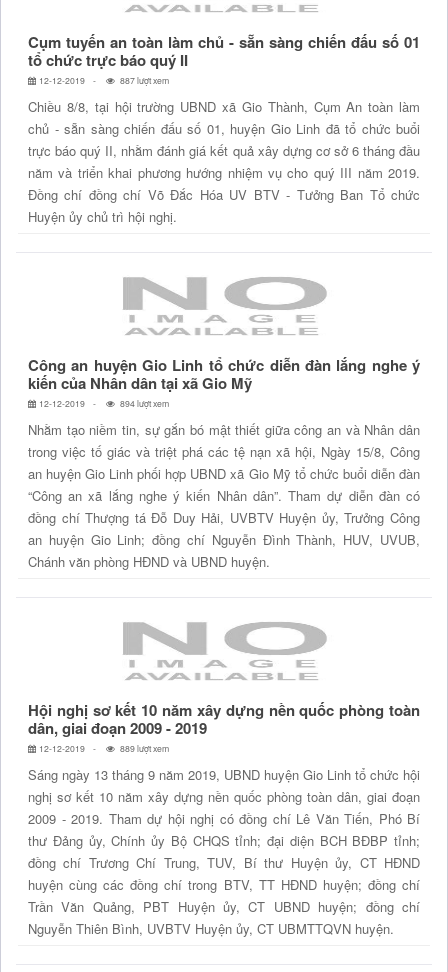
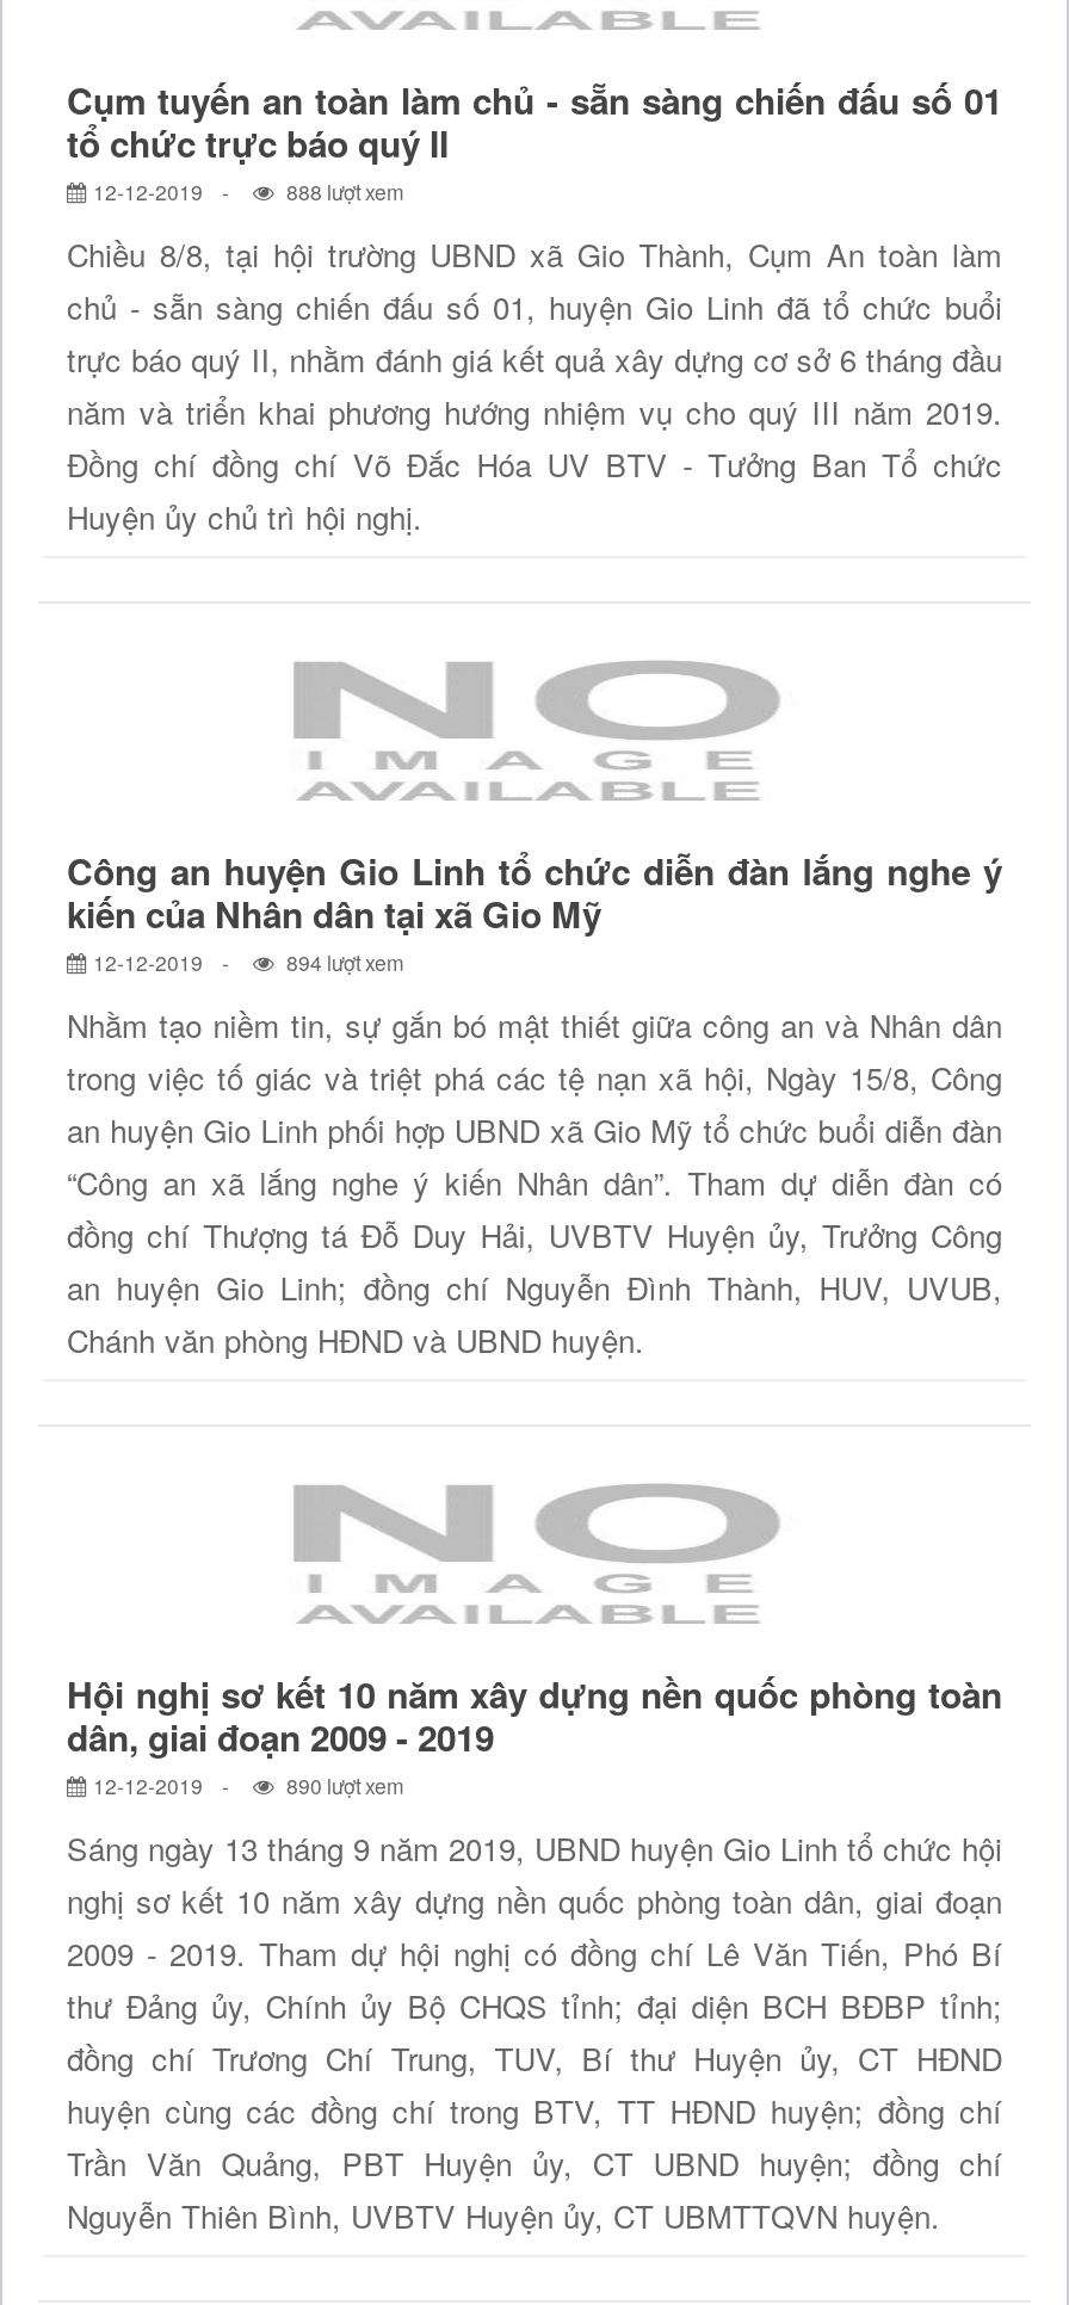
[118,74,169,86] 887 lượt xem -> [282,177,403,205] 888 lượt xem
[118,742,169,754] 889 lượt xem -> [282,1771,403,1799] 890 lượt xem

